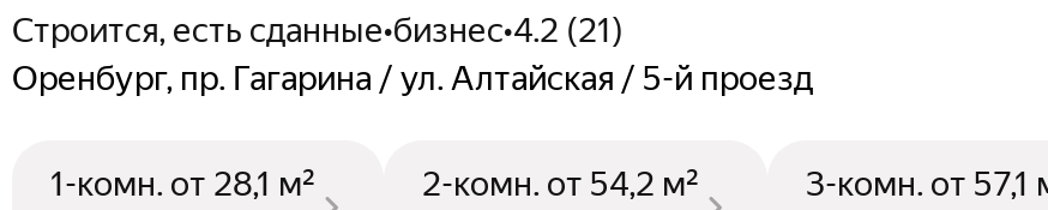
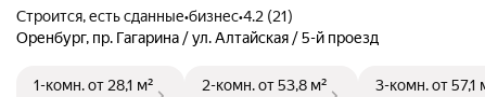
[422,165,700,203] 2-комн. от 54,2 м² -> [202,77,328,94] 2-комн. от 53,8 м²

